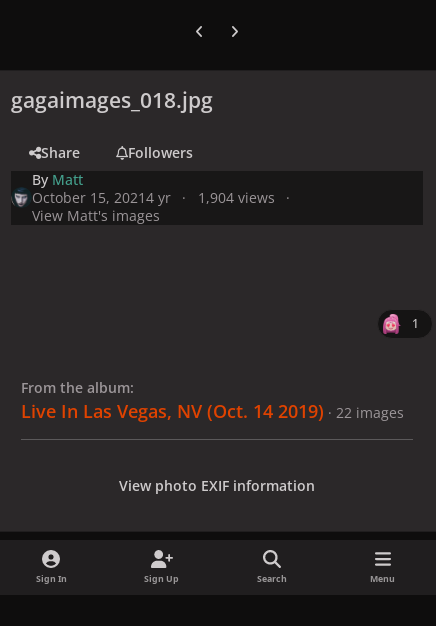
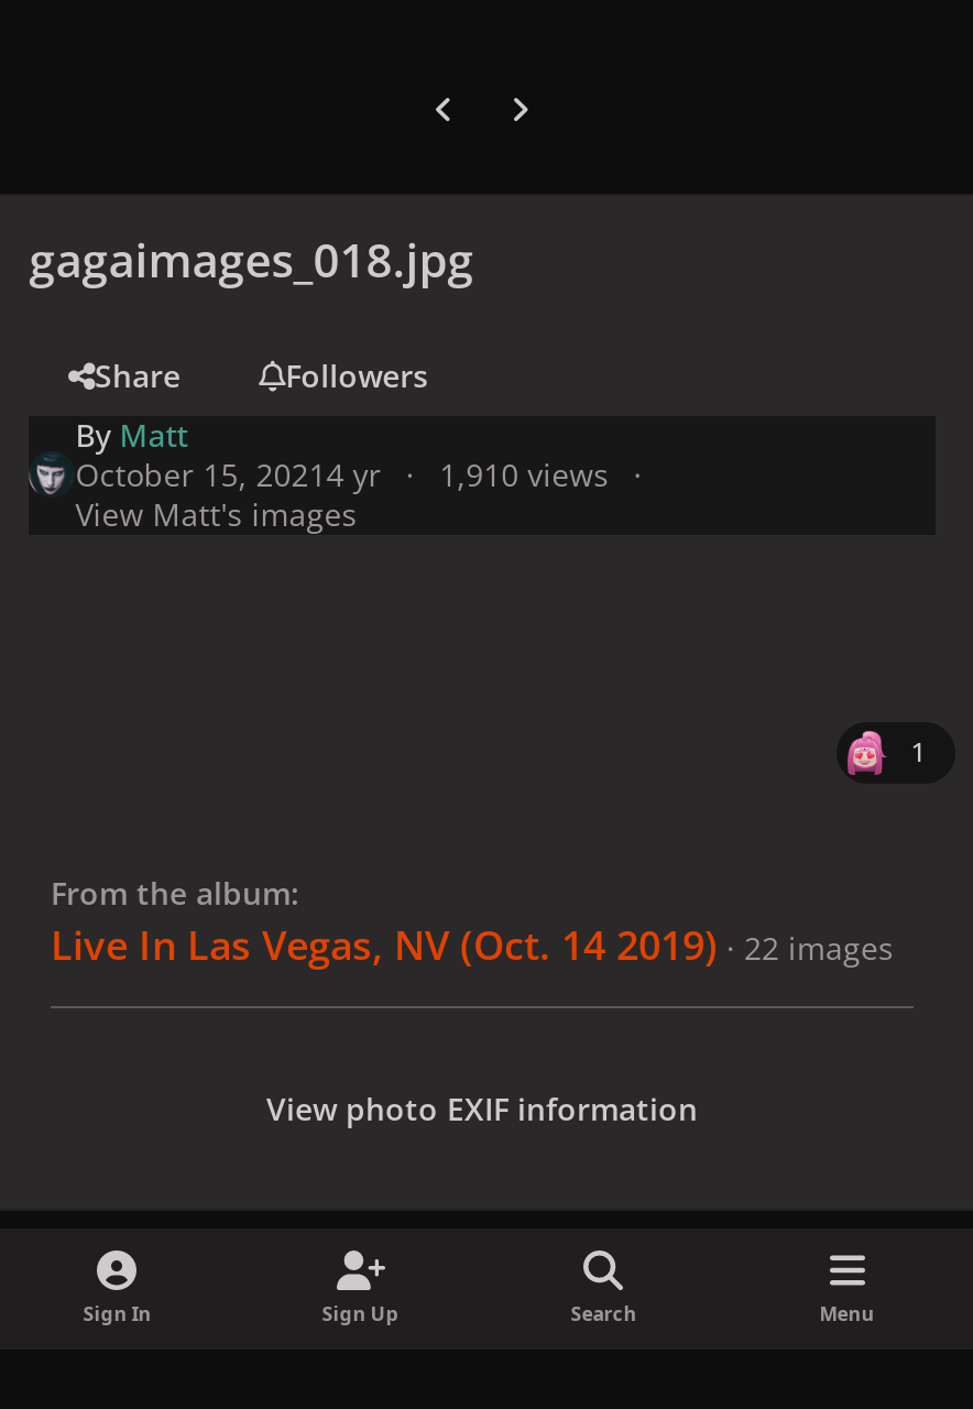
[32,187,275,206] October 15, 2021 4 yr 1,904 views -> [75,452,609,494] October 15, 2021 4 yr 1,910 views

